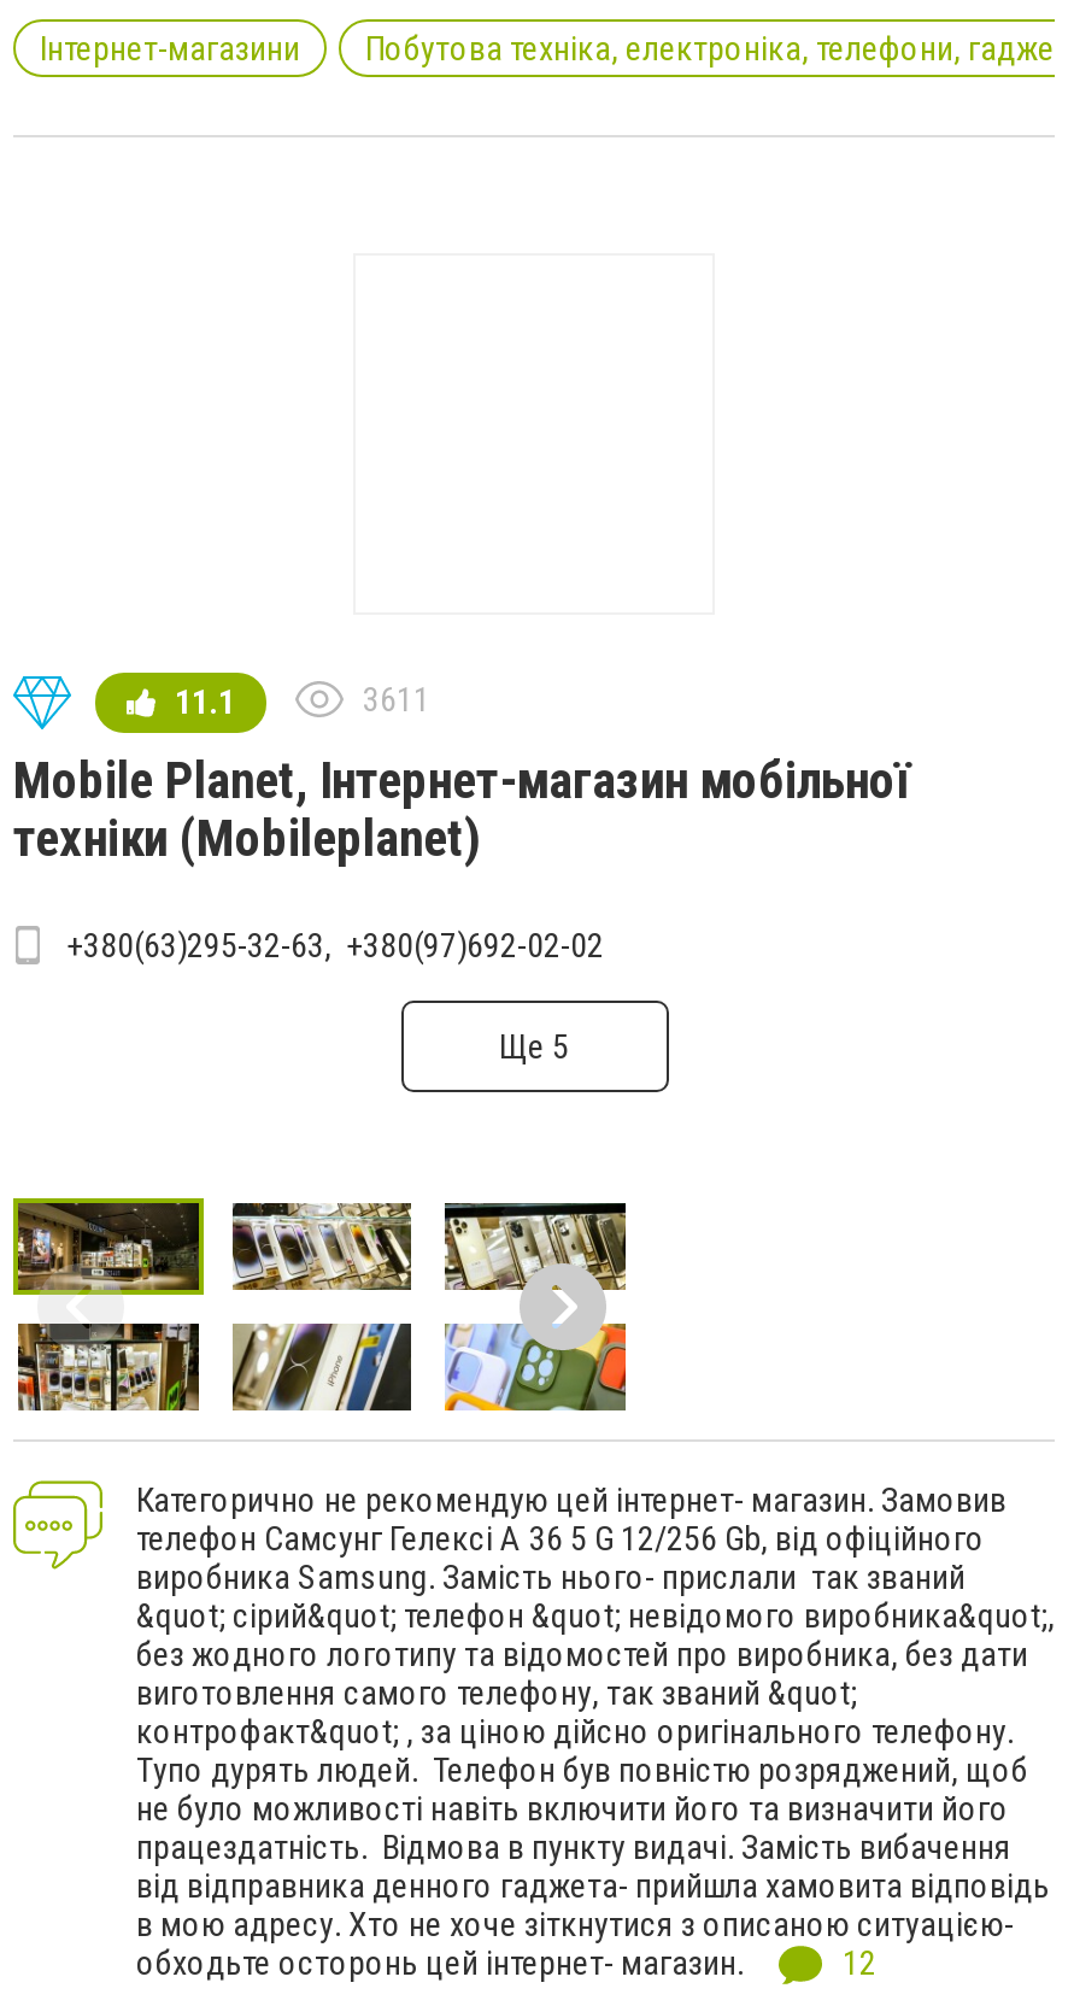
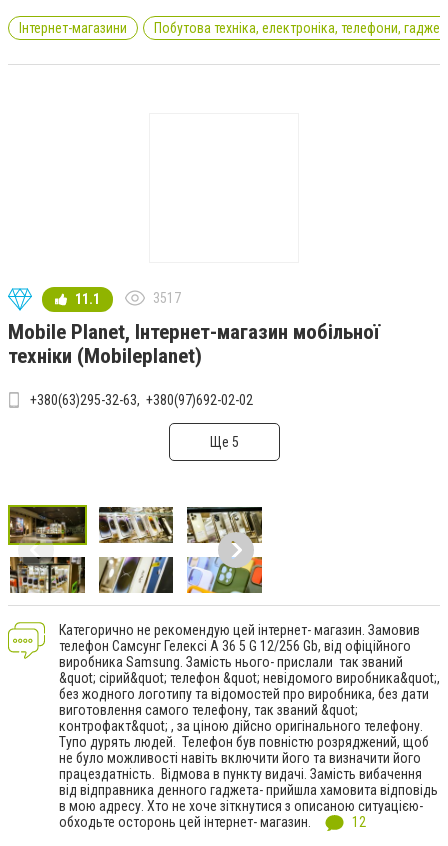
[363,680,430,719] 3611 -> [153,290,181,306] 3517

